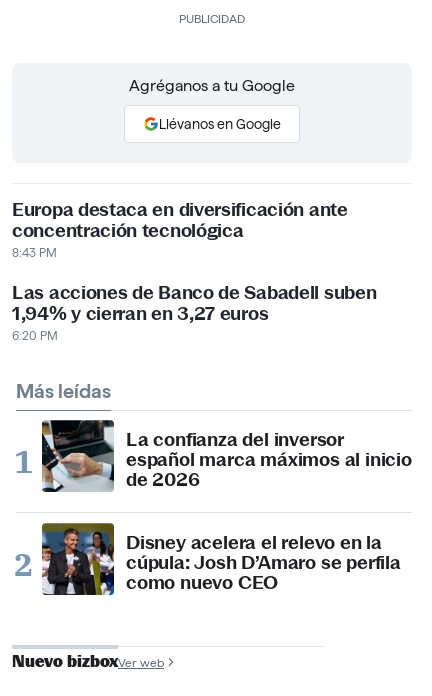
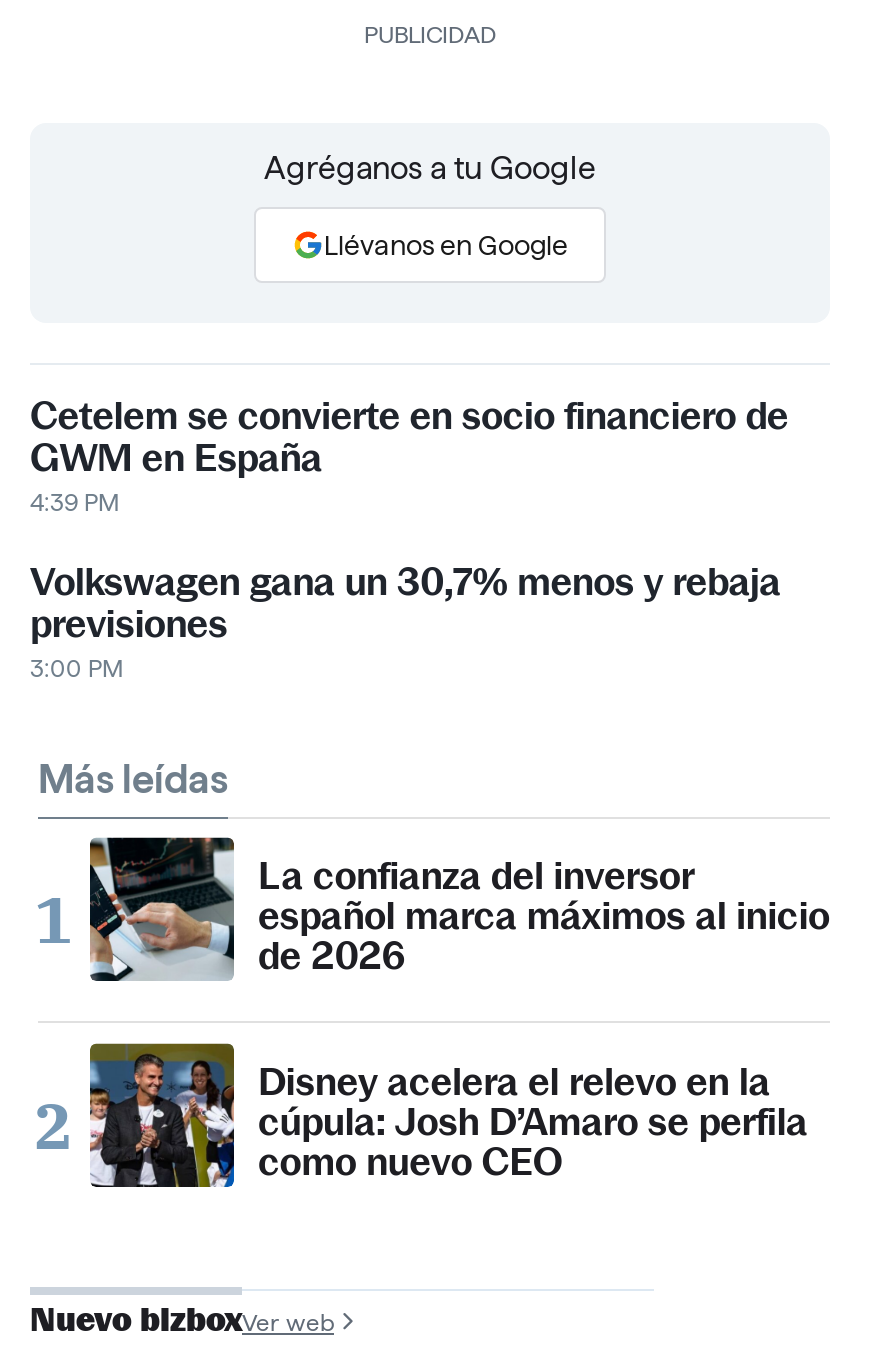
[12,198,348,259] Europa destaca en diversificación ante | concentración tecnológica | 8:43 PM -> [30,393,788,515] Cetelem se convierte en socio financiero de | GWM en España | 4:39 PM
[12,281,376,342] Las acciones de Banco de Sabadell suben | 1,94% y cierran en 3,27 euros | 6:20 PM -> [30,559,781,681] Volkswagen gana un 30,7% menos y rebaja | previsiones | 3:00 PM

